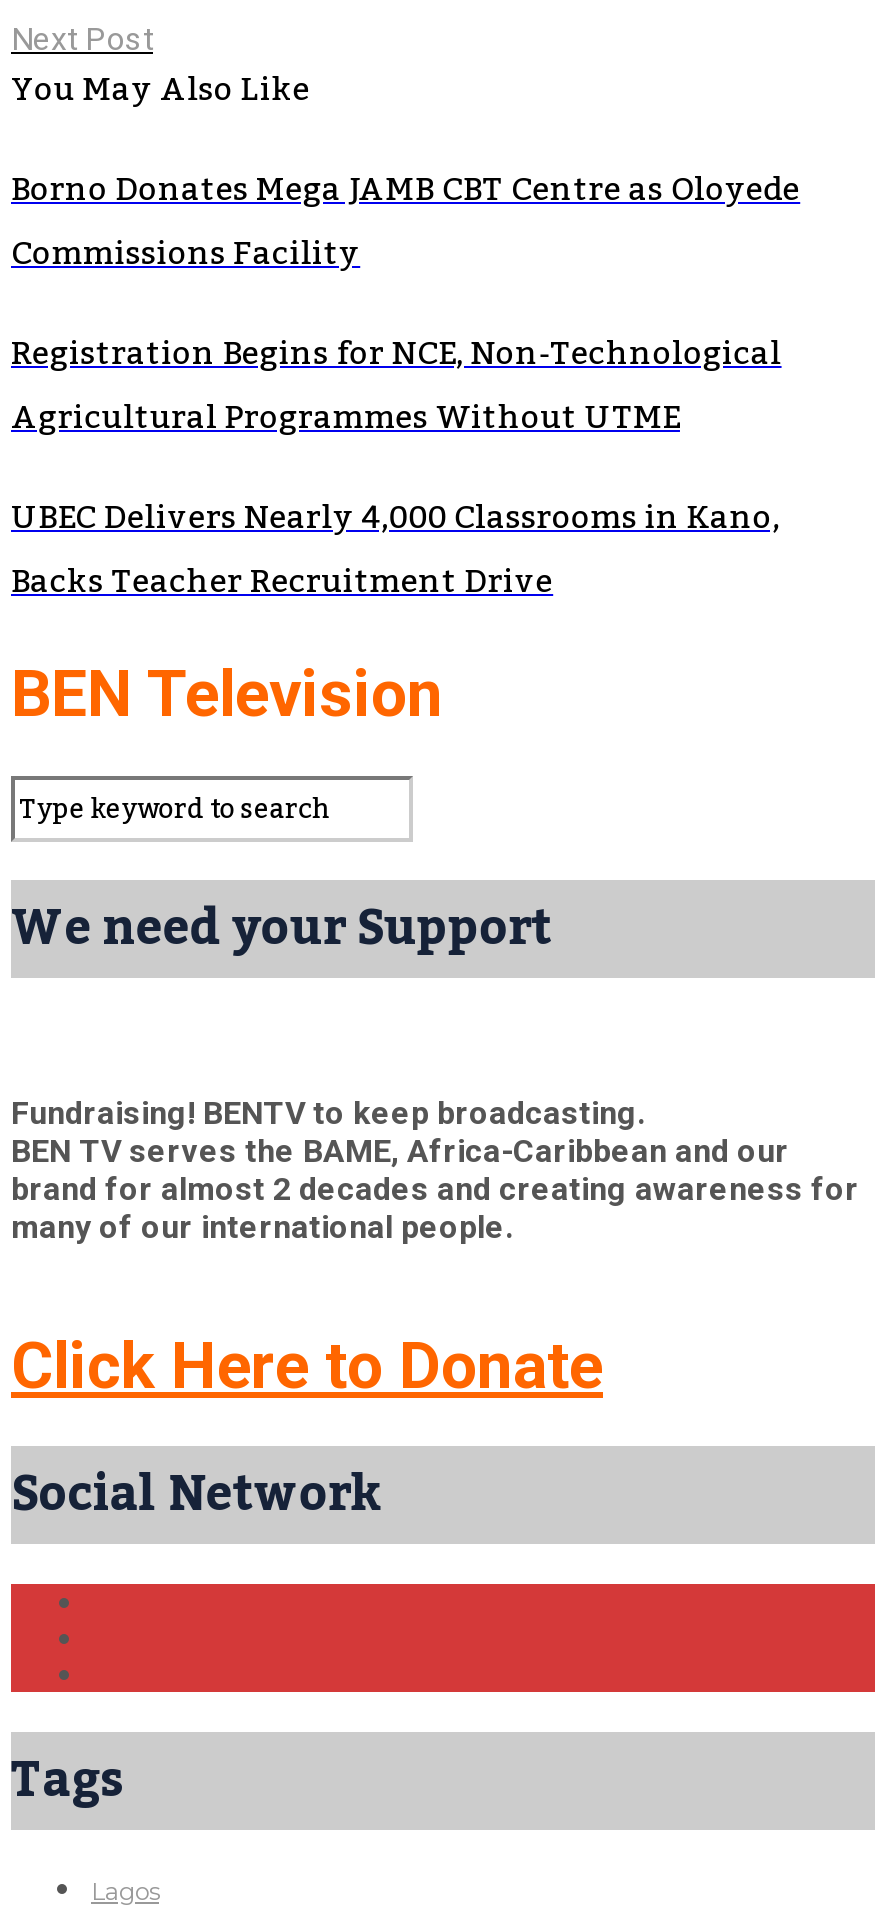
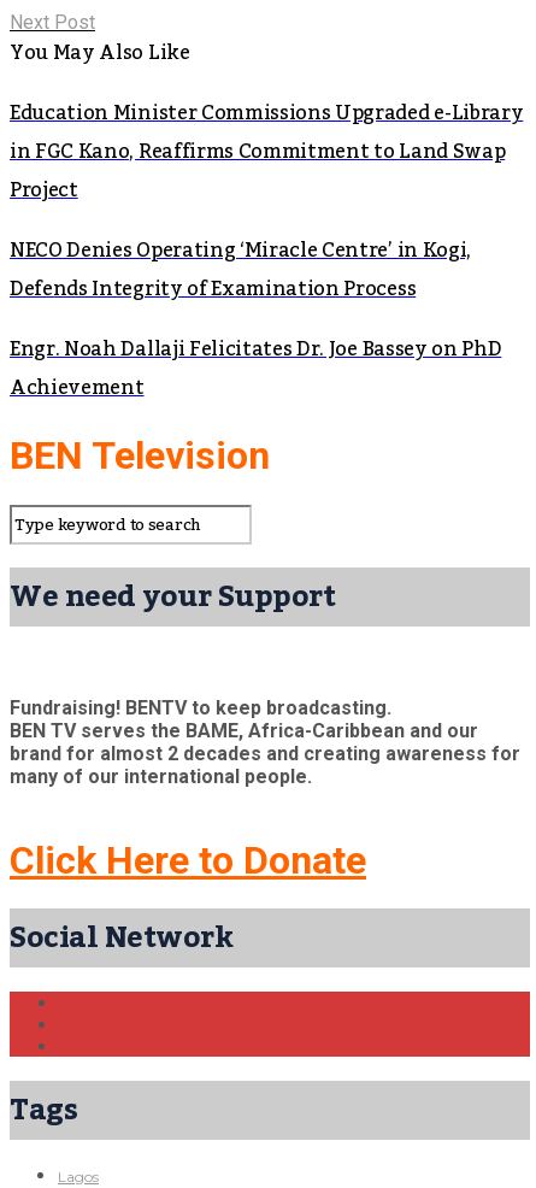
[11,157,800,285] Borno Donates Mega JAMB CBT Centre as Oloyede | Commissions Facility -> [10,93,523,209] Education Minister Commissions Upgraded e-Library | in FGC Kano, Reaffirms Commitment to Land Swap | Project
[11,321,782,449] Registration Begins for NCE, Non-Technological | Agricultural Programmes Without UTME -> [10,231,471,308] NECO Denies Operating ‘Miracle Centre’ in Kogi, | Defends Integrity of Examination Process
[11,485,780,613] UBEC Delivers Nearly 4,000 Classrooms in Kano, | Backs Teacher Recruitment Drive -> [10,330,502,407] Engr. Noah Dallaji Felicitates Dr. Joe Bassey on PhD | Achievement

